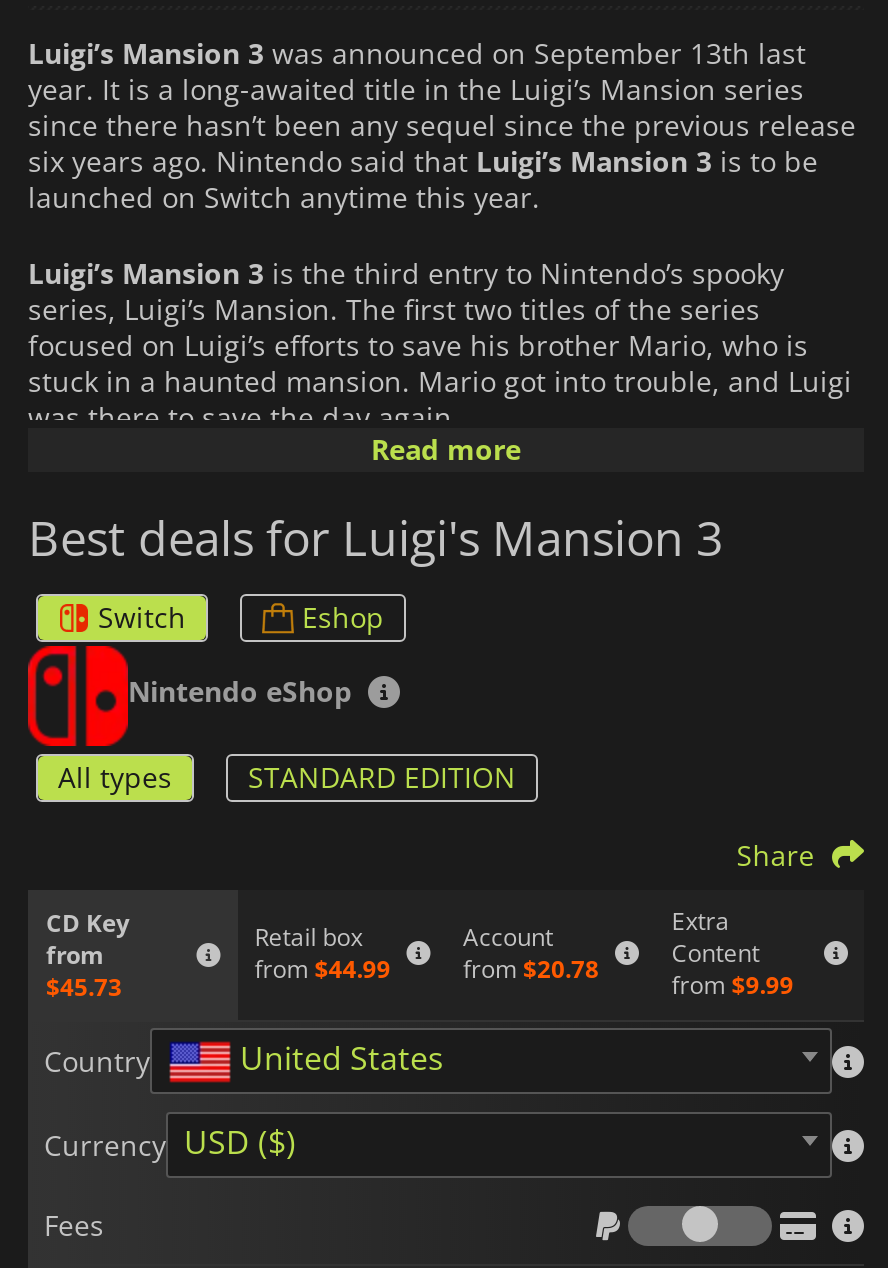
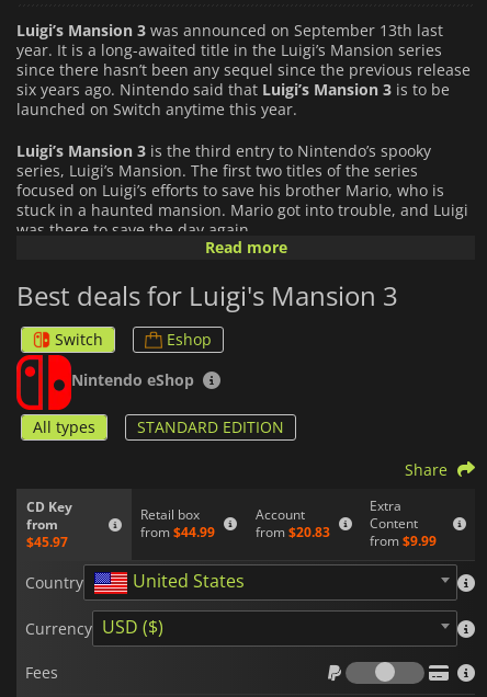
[463,952,599,986] from $20.78 -> [255,523,330,541] from $20.83
[46,969,122,1003] $45.73 -> [26,532,68,551] $45.97

